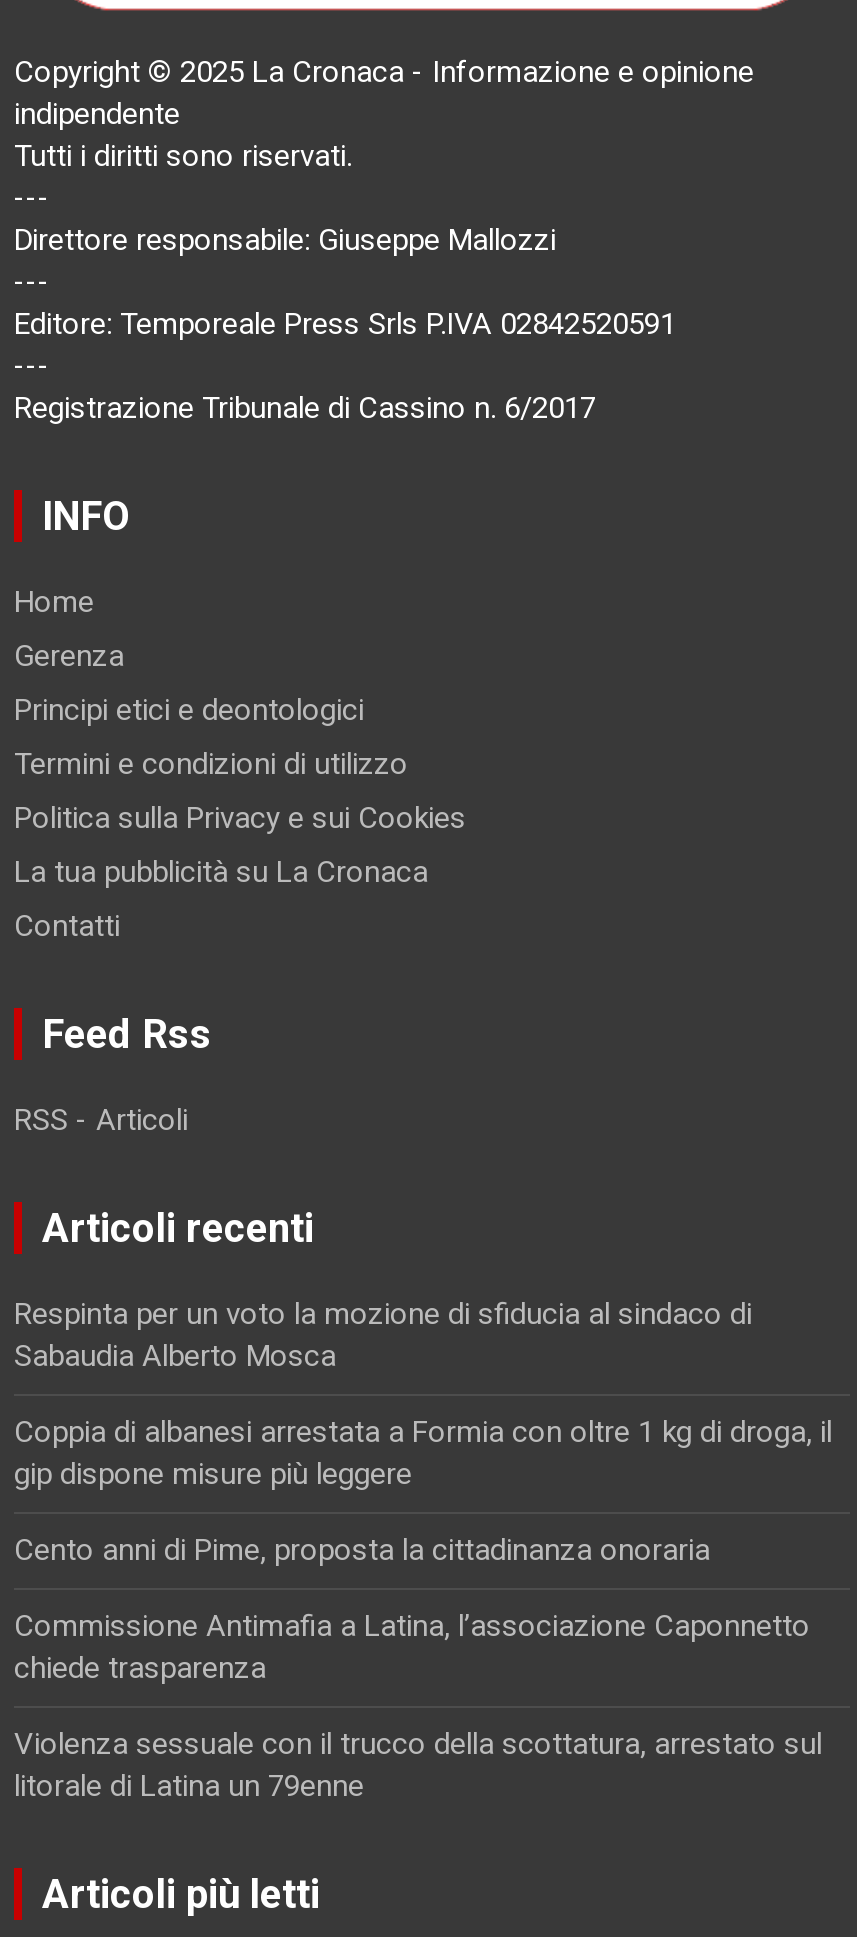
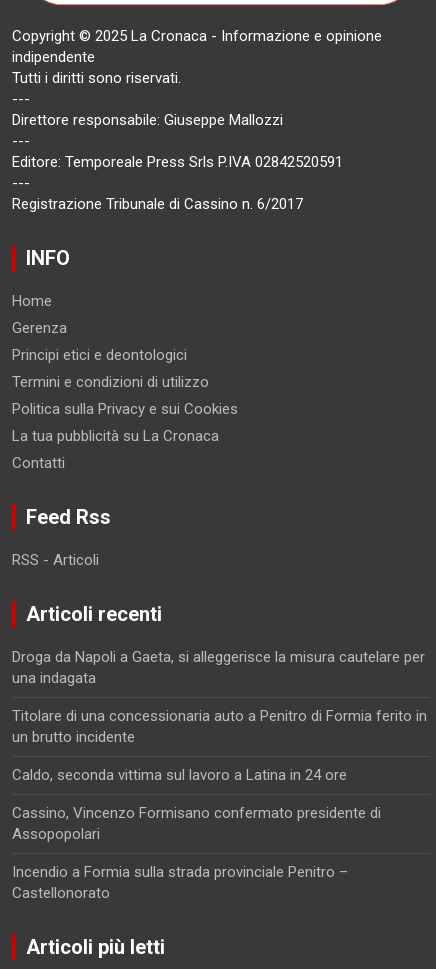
[14,1296,752,1374] Respinta per un voto la mozione di sfiducia al sindaco di | Sabaudia Alberto Mosca -> [12,648,425,687] Droga da Napoli a Gaeta, si alleggerisce la misura cautelare per | una indagata
[14,1414,832,1492] Coppia di albanesi arrestata a Formia con oltre 1 kg di droga, il | gip dispone misure più leggere -> [12,707,427,746] Titolare di una concessionaria auto a Penitro di Formia ferito in | un brutto incidente
[14,1532,710,1568] Cento anni di Pime, proposta la cittadinanza onoraria -> [12,766,347,784] Caldo, seconda vittima sul lavoro a Latina in 24 ore
[14,1608,810,1686] Commissione Antimafia a Latina, l’associazione Caponnetto | chiede trasparenza -> [12,804,381,843] Cassino, Vincenzo Formisano confermato presidente di | Assopopolari
[14,1726,822,1804] Violenza sessuale con il trucco della scottatura, arrestato sul | litorale di Latina un 79enne -> [12,863,348,902] Incendio a Formia sulla strada provinciale Penitro – | Castellonorato

